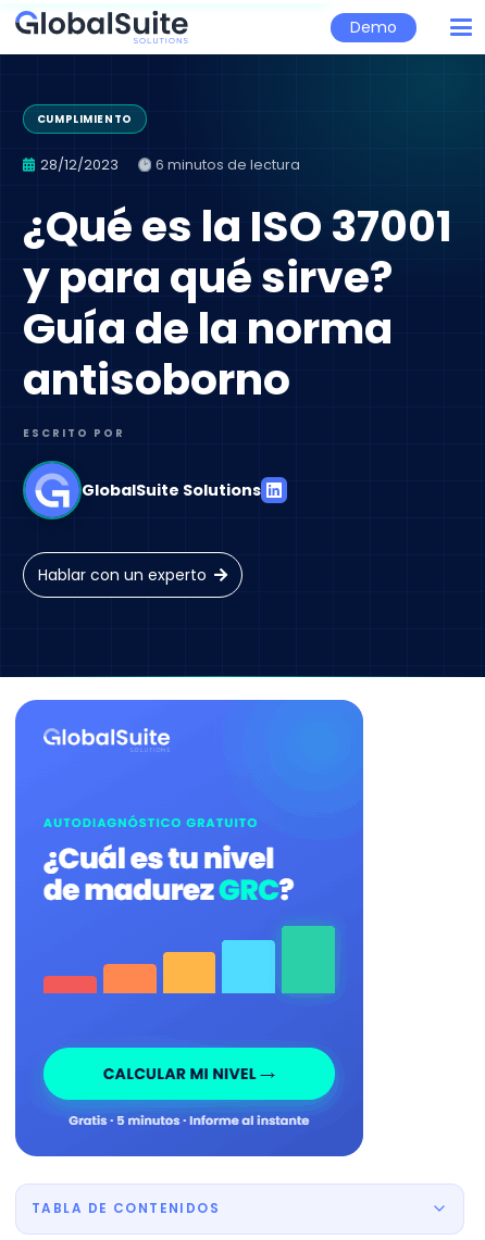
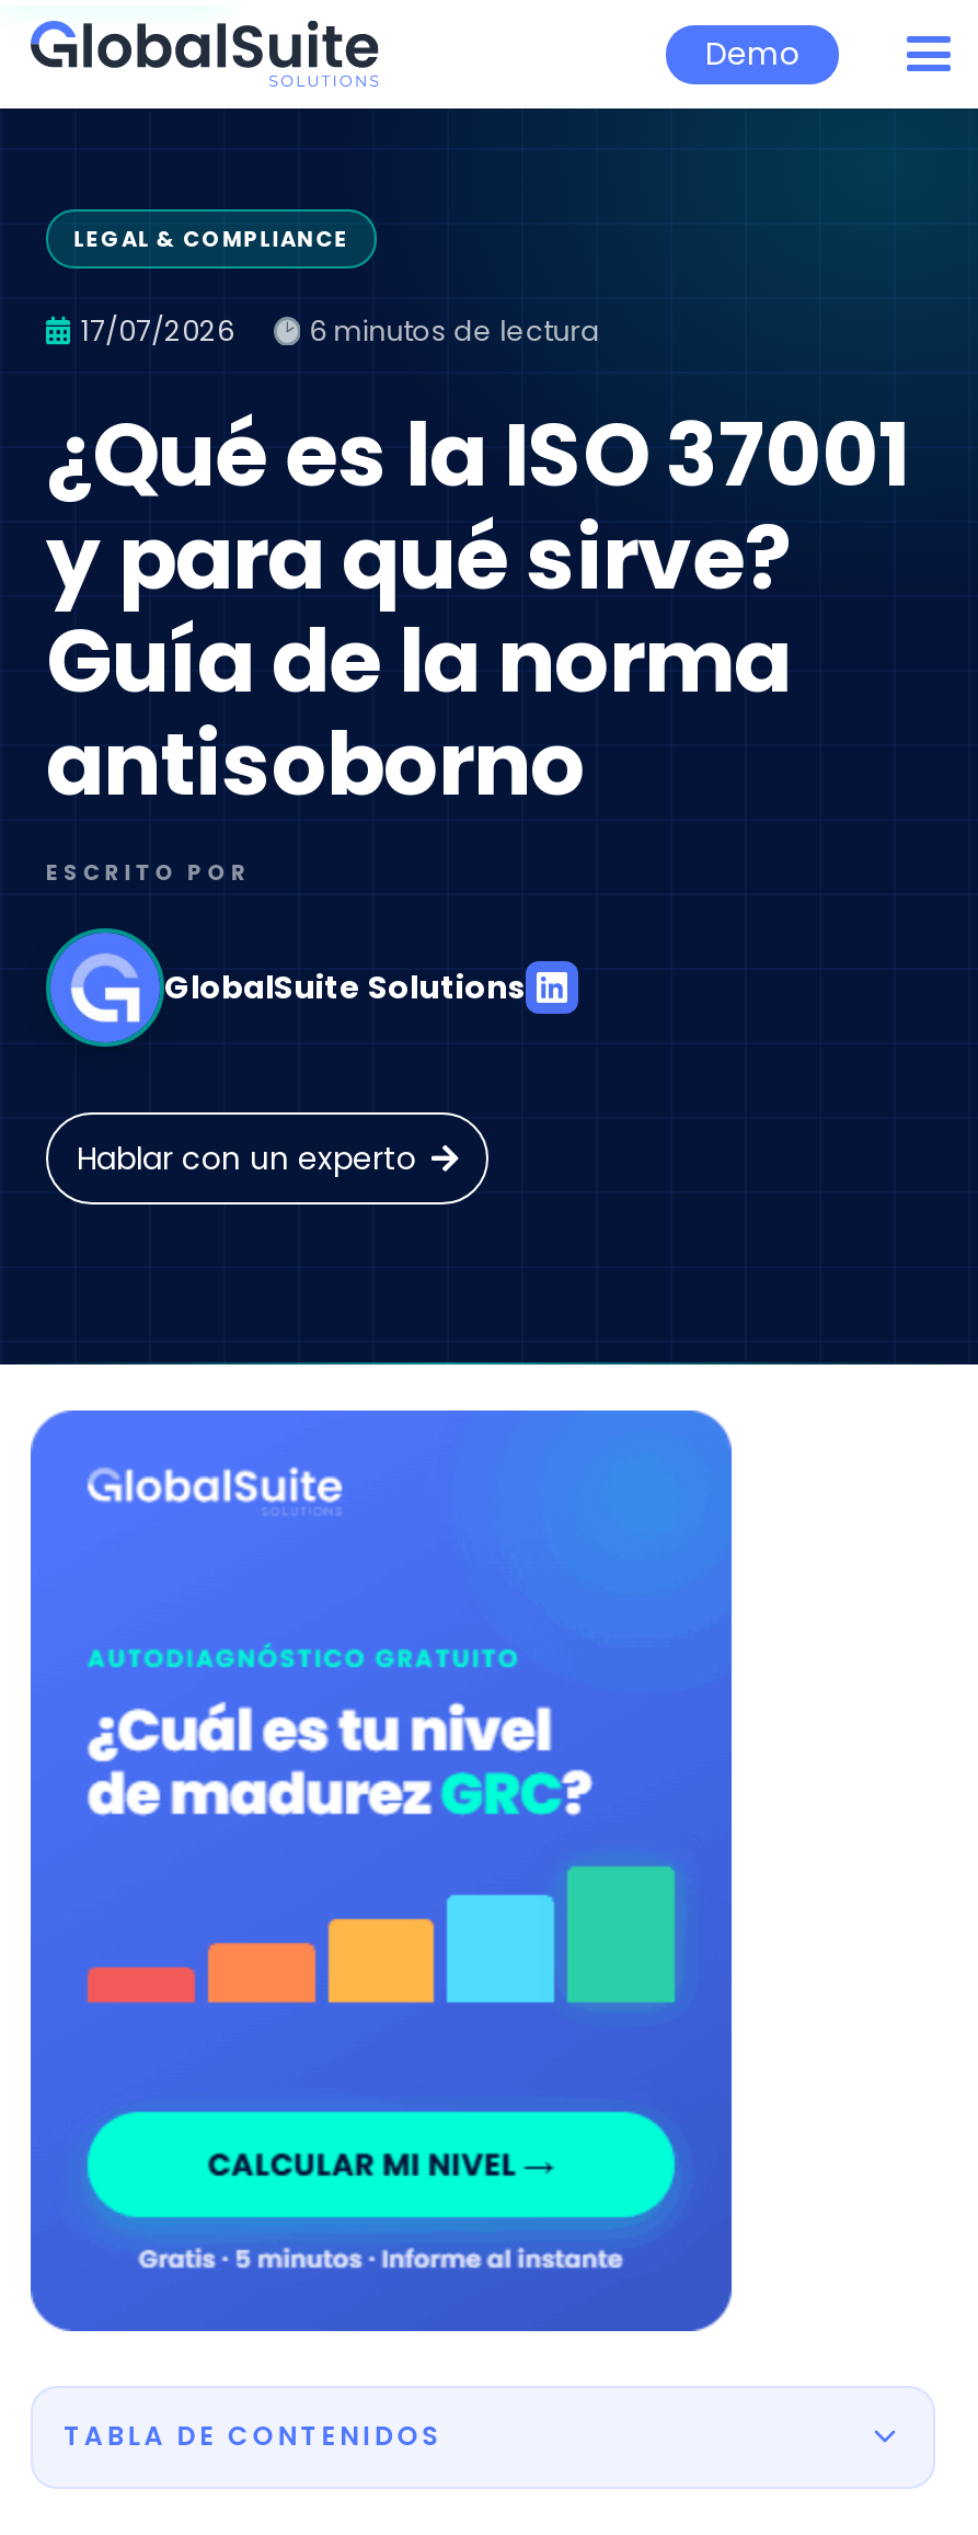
[37,112,132,126] CUMPLIMIENTO -> [74,225,349,253] LEGAL & COMPLIANCE
[40,156,119,174] 28/12/2023 -> [81,313,234,350] 17/07/2026

